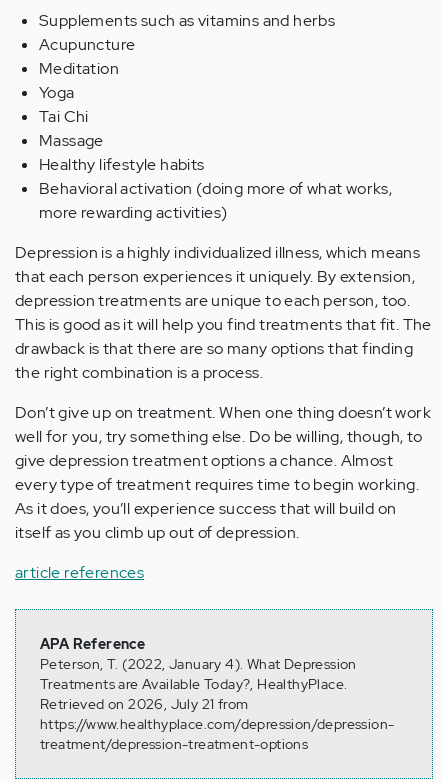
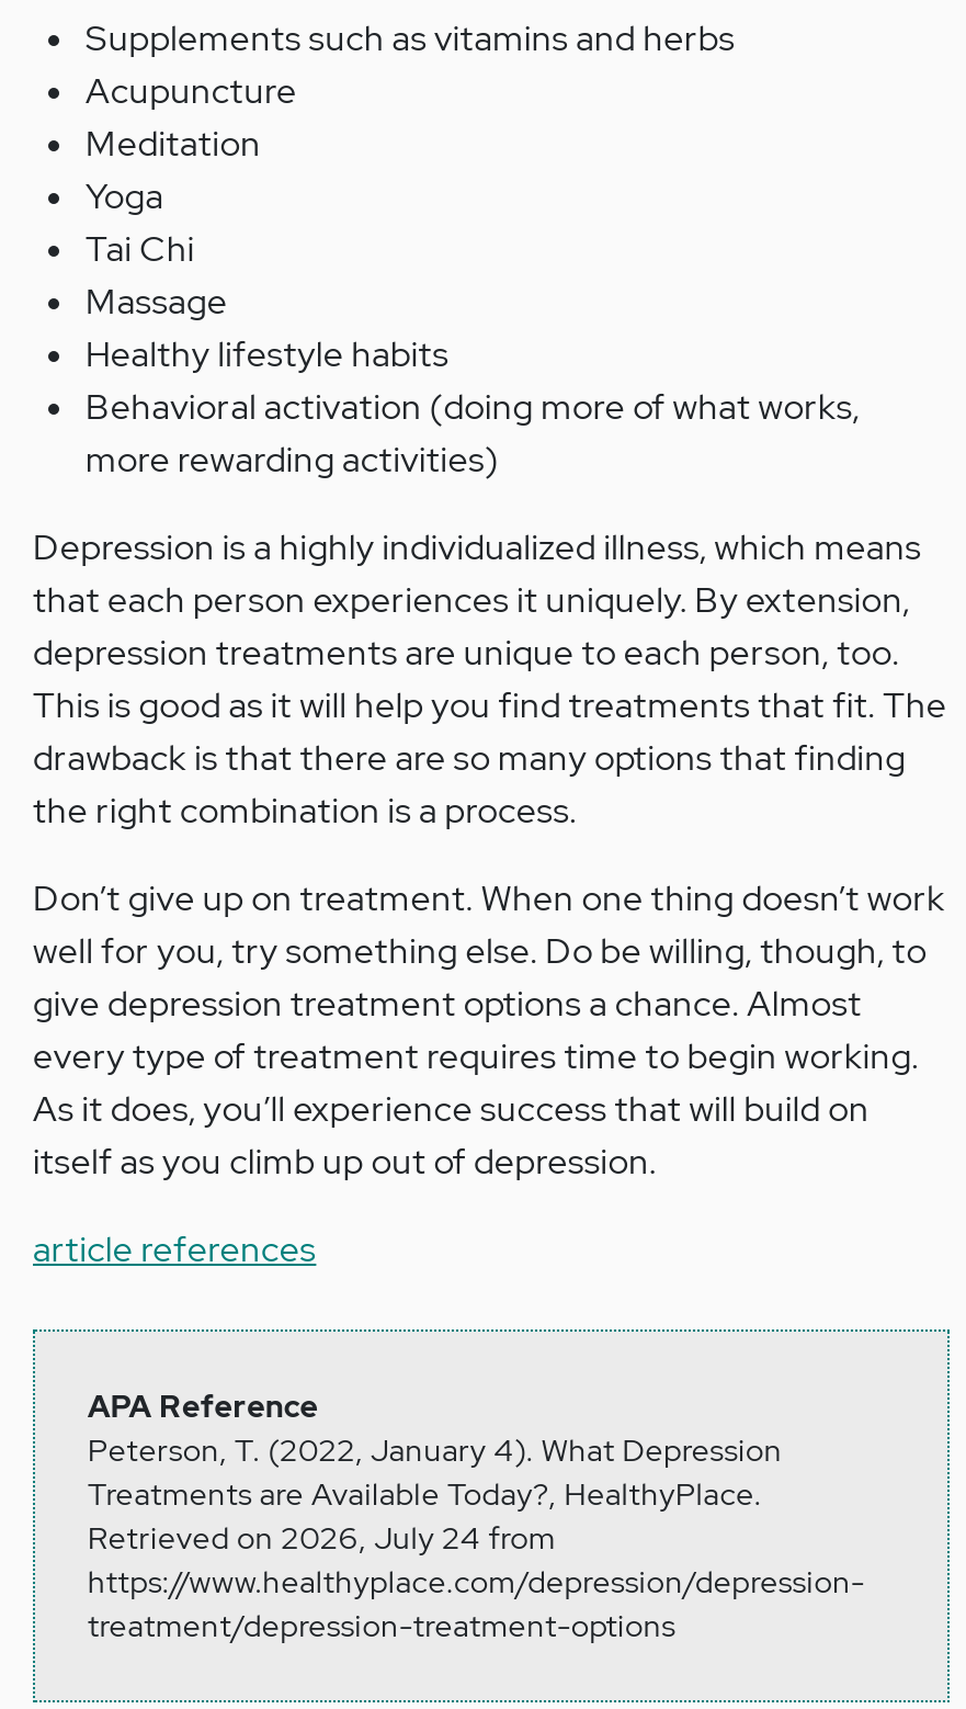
[40,695,248,713] Retrieved on 2026, July 21 from -> [88,1518,556,1558] Retrieved on 2026, July 24 from

